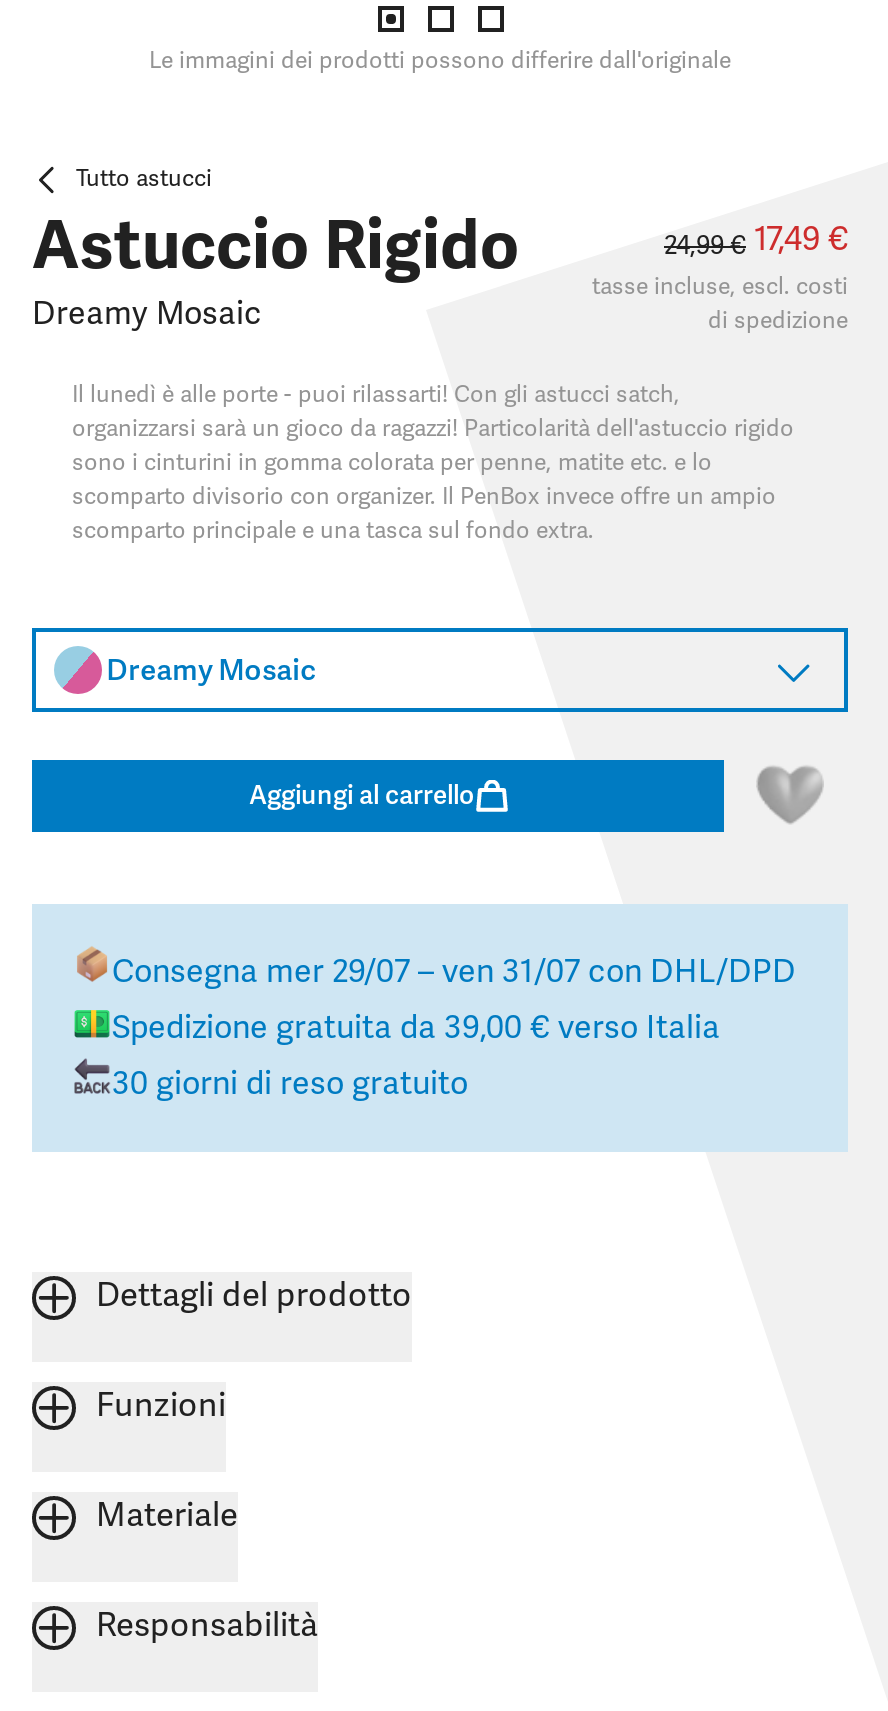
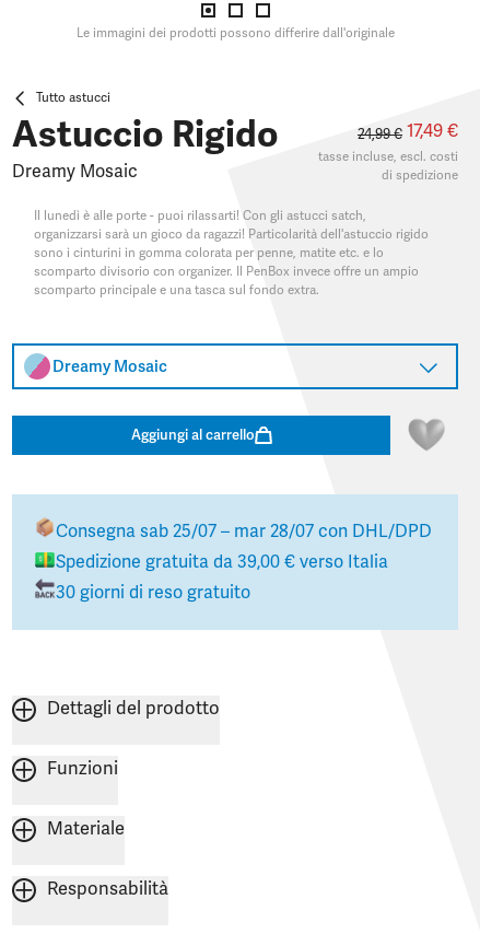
[112,953,796,993] Consegna mer 29/07 – ven 31/07 con DHL/DPD -> [56,521,432,543] Consegna sab 25/07 – mar 28/07 con DHL/DPD

